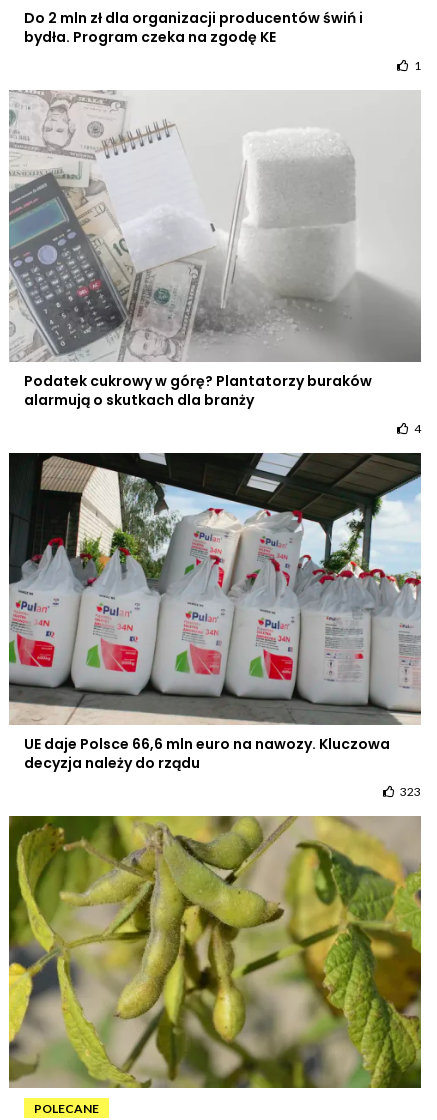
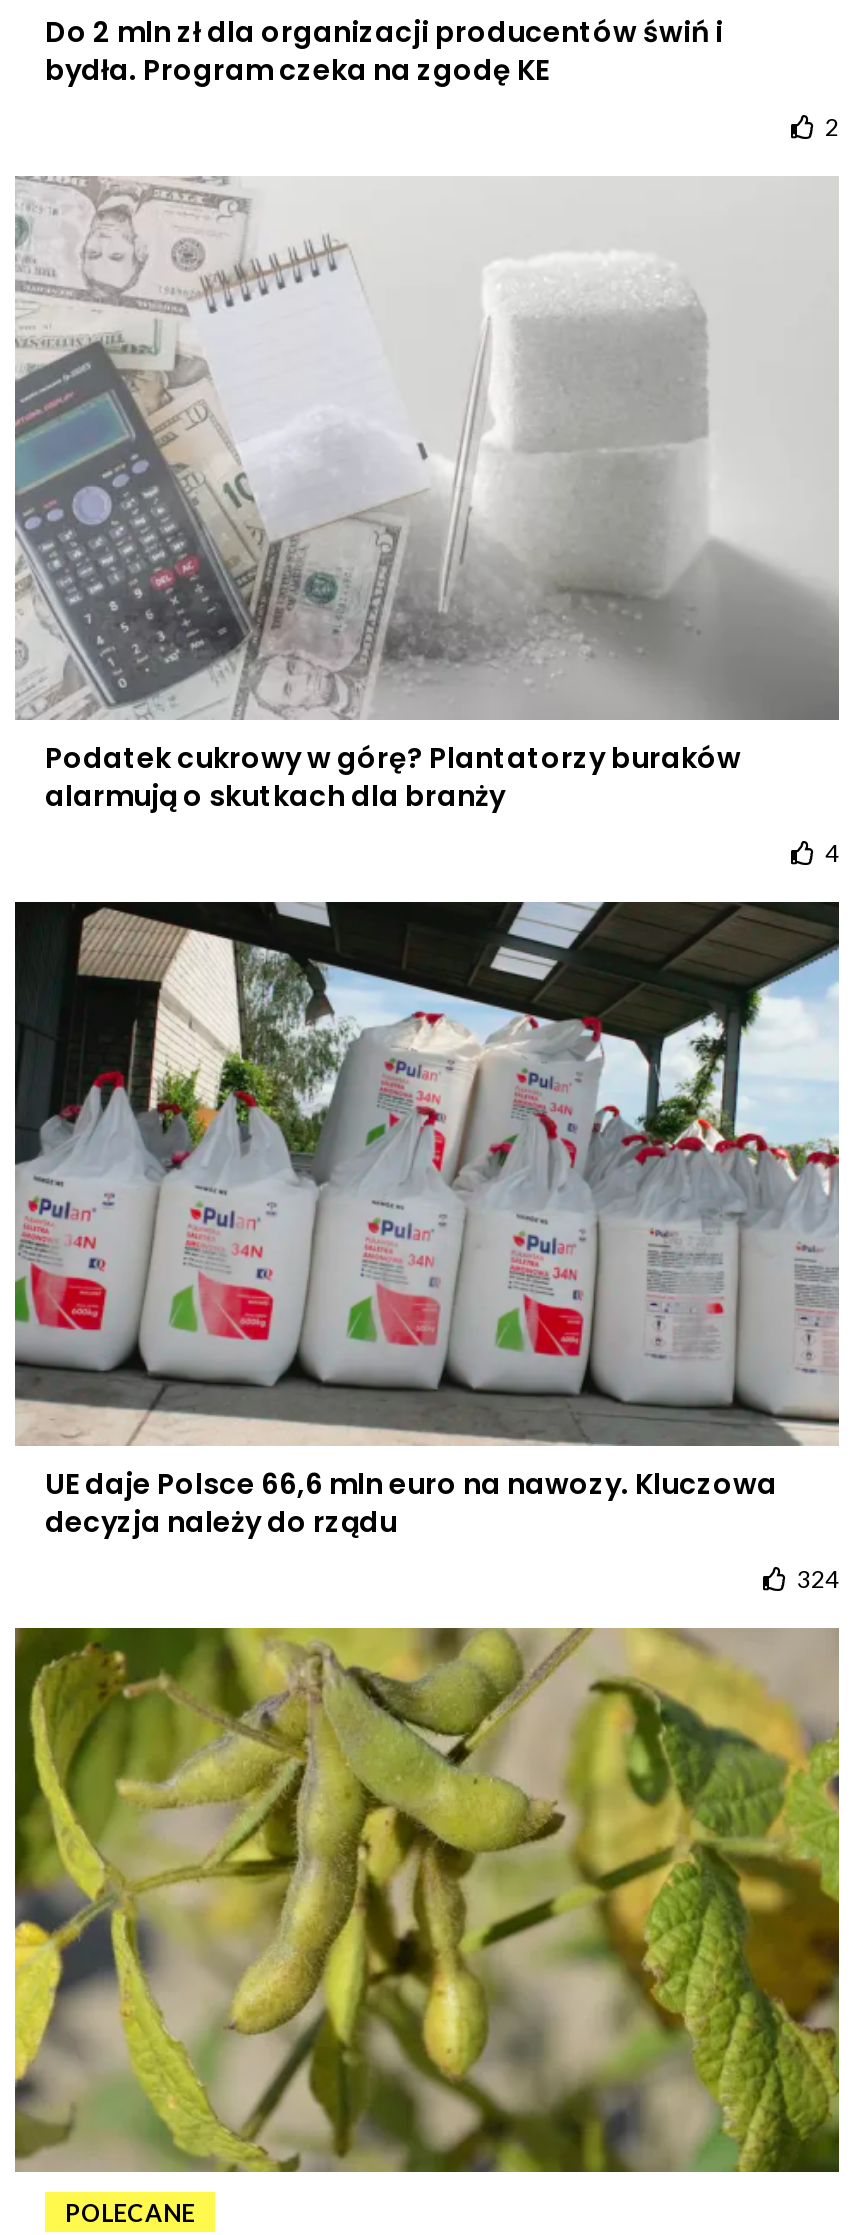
[414,58,421,73] 1 -> [825,111,839,141] 2
[400,784,421,799] 323 -> [797,1563,839,1593] 324

